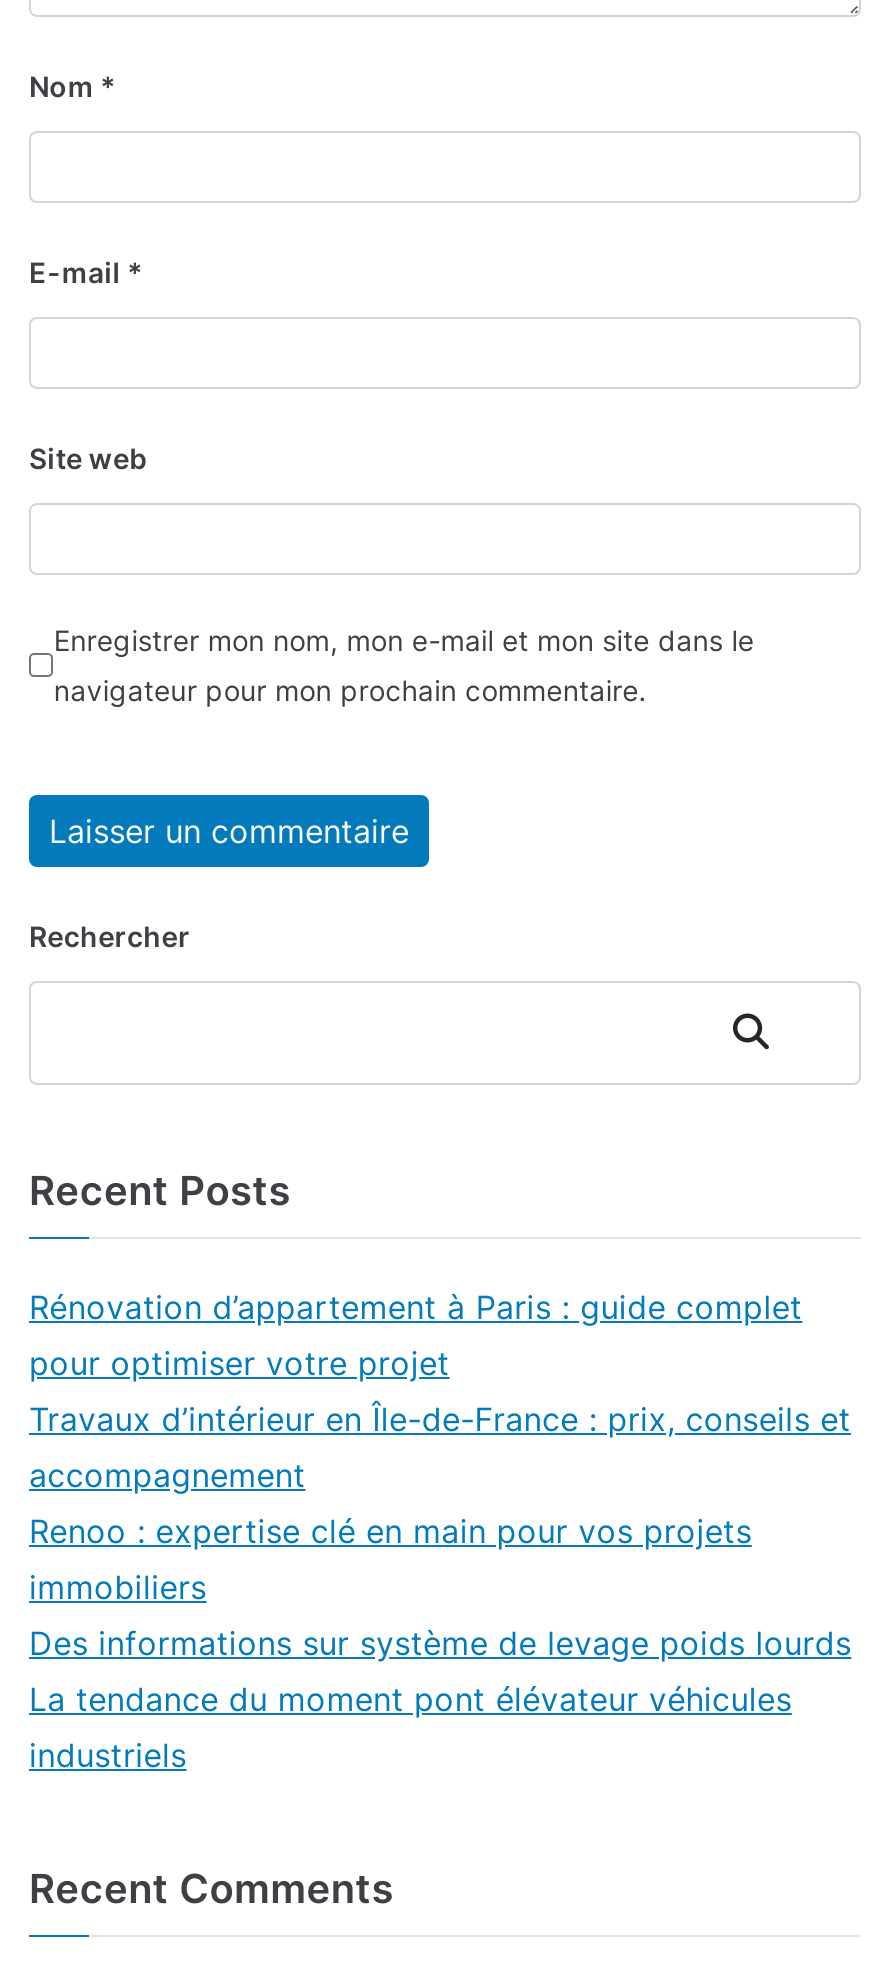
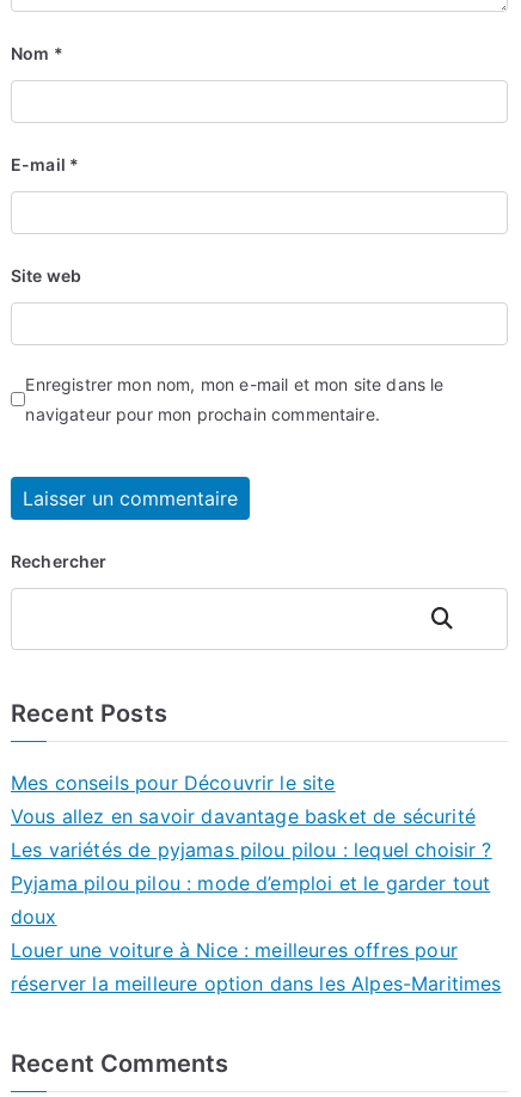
[29,1287,851,1775] Rénovation d’appartement à Paris : guide complet | pour optimiser votre projet | Travaux d’intérieur en Île-de-France : prix, conseils et | accompagnement | Renoo : expertise clé en main pour vos projets | immobiliers | Des informations sur système de levage poids lourds | La tendance du moment pont élévateur véhicules | industriels -> [11,771,501,995] Mes conseils pour Découvrir le site | Vous allez en savoir davantage basket de sécurité | Les variétés de pyjamas pilou pilou : lequel choisir ? | Pyjama pilou pilou : mode d’emploi et le garder tout | doux | Louer une voiture à Nice : meilleures offres pour | réserver la meilleure option dans les Alpes-Maritimes

